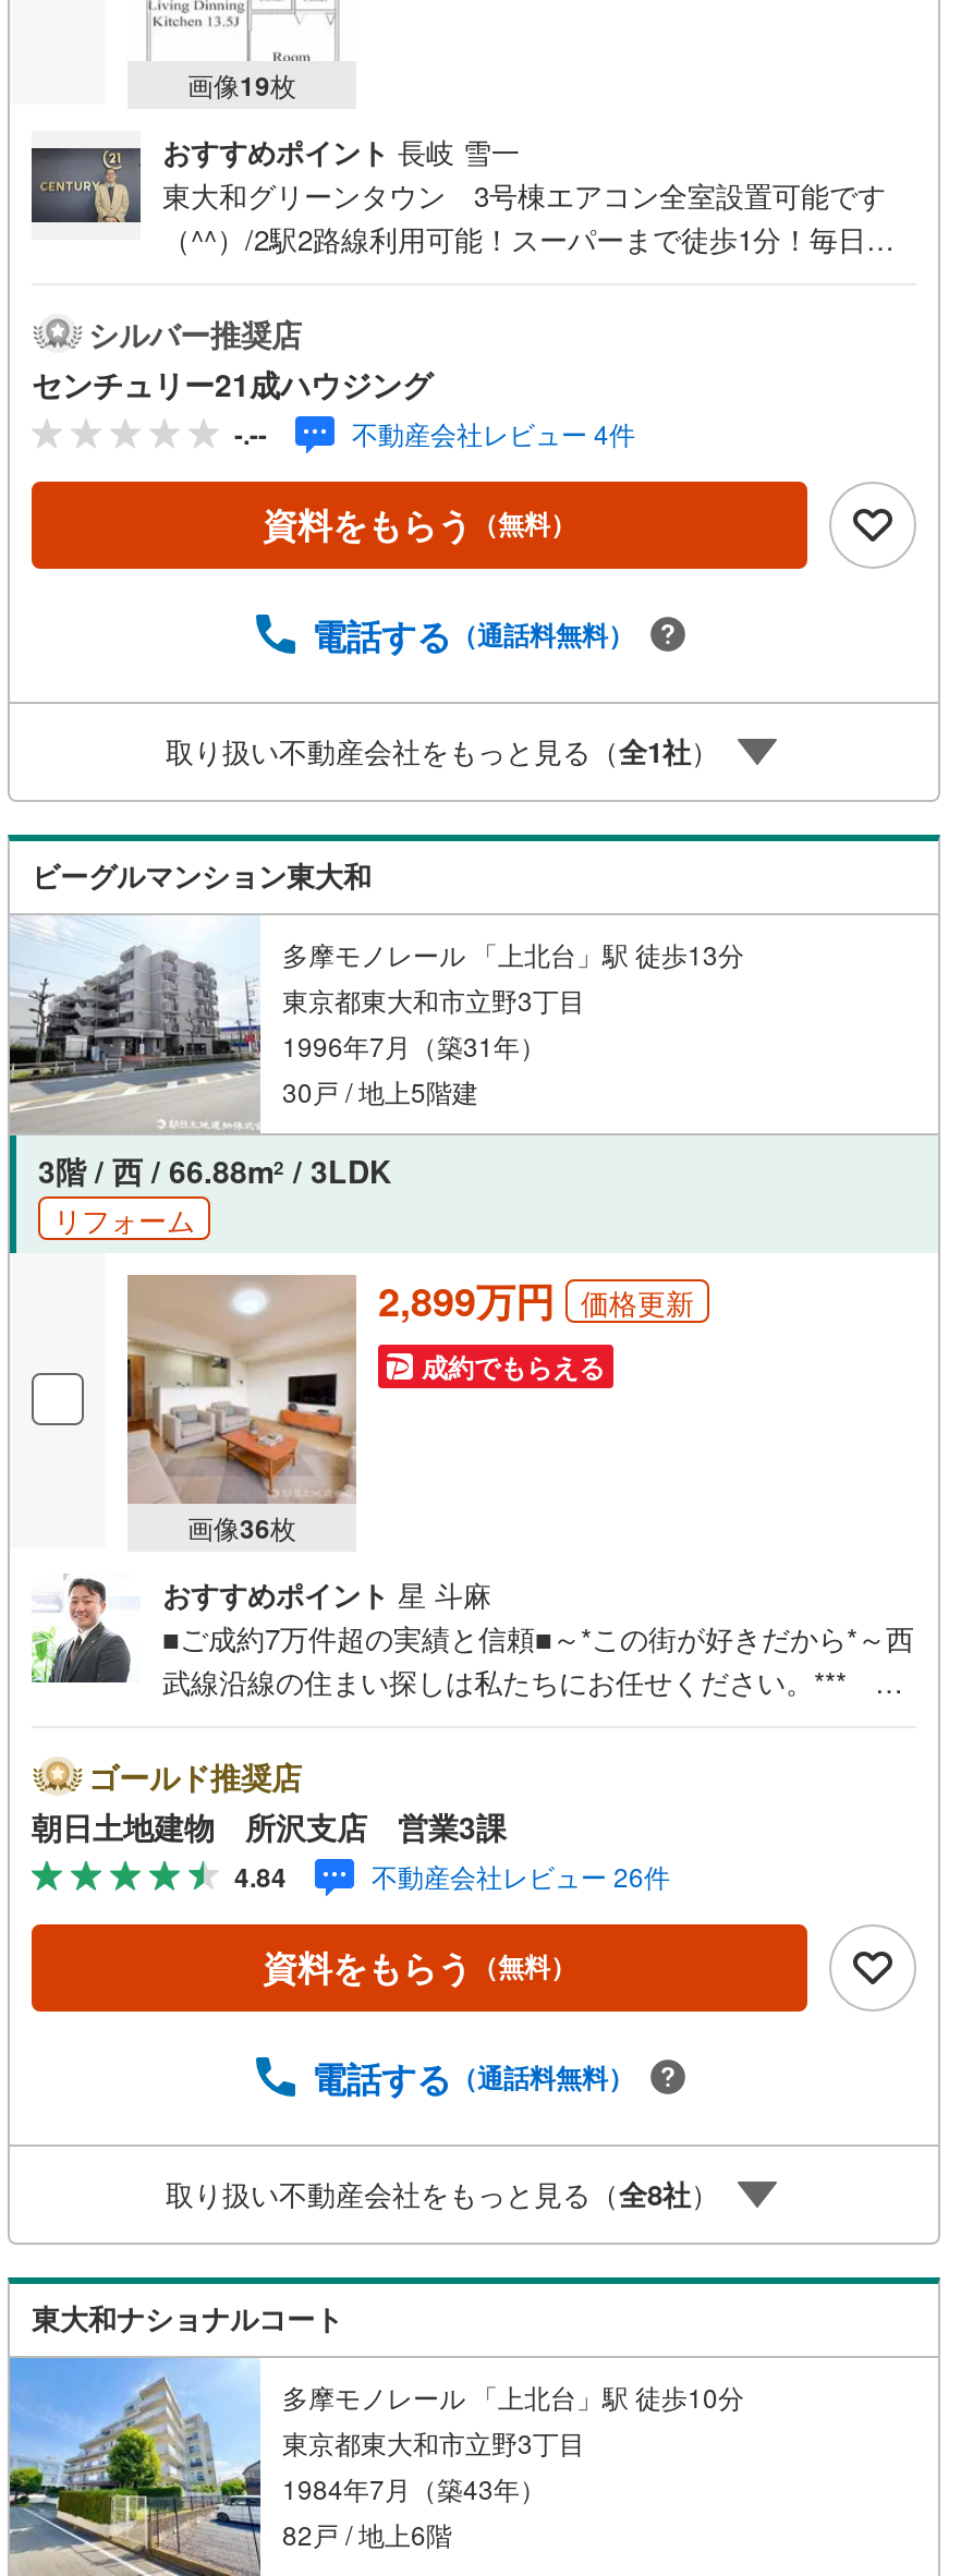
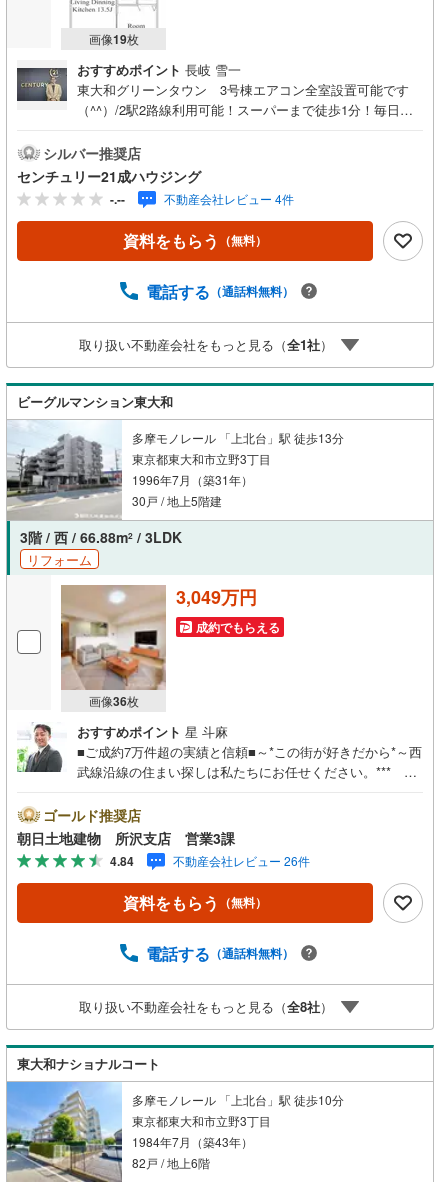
[378,1272,694,1329] 2,899万円 | 価格更新 -> [176,584,257,610] 3,049万円

